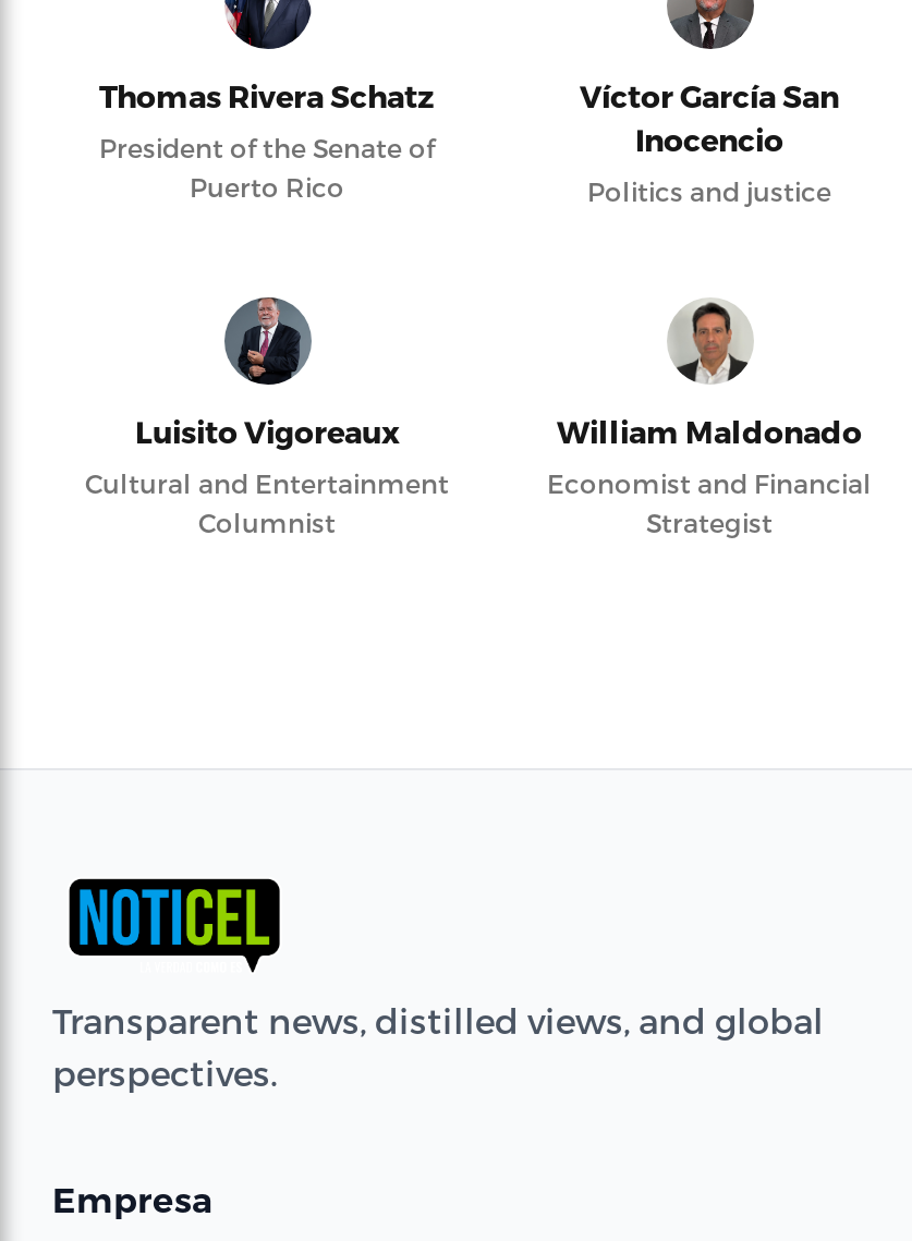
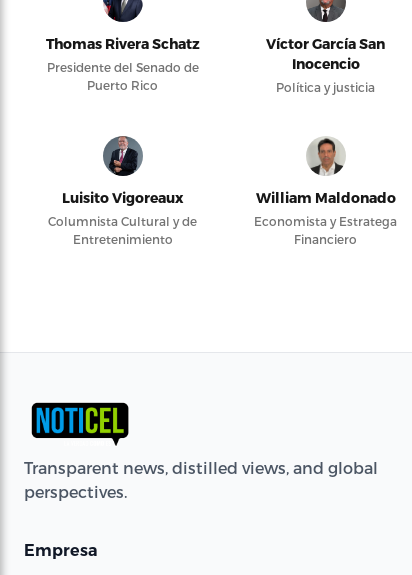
[99,131,435,161] President of the Senate of -> [46,60,198,74] Presidente del Senado de
[587,174,831,205] Politics and justice -> [276,80,375,94] Política y justicia
[85,466,449,536] Cultural and Entertainment | Columnist -> [48,214,197,246] Columnista Cultural y de | Entretenimiento
[547,466,872,536] Economist and Financial | Strategist -> [254,214,397,246] Economista y Estratega | Financiero

